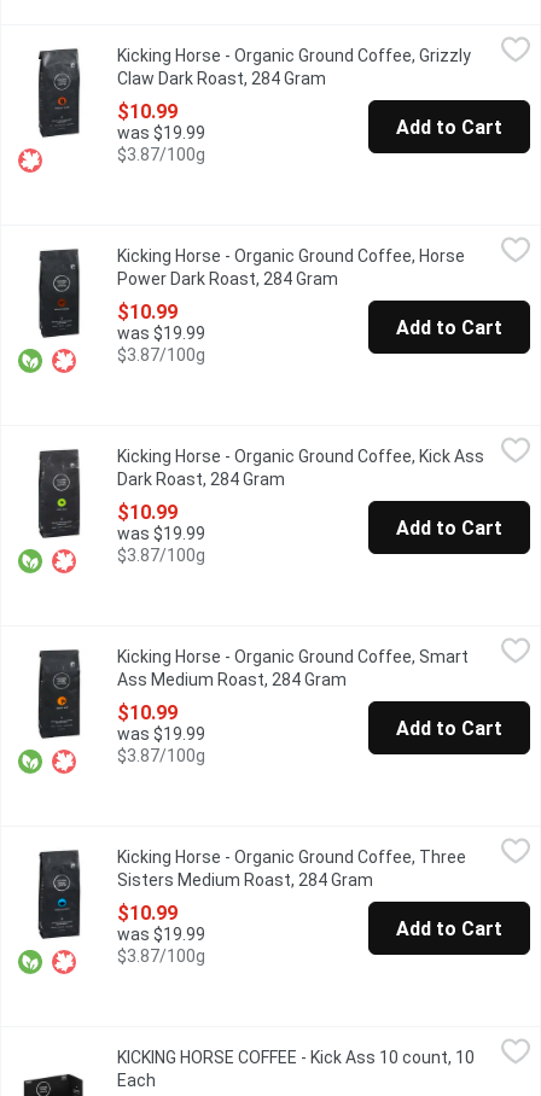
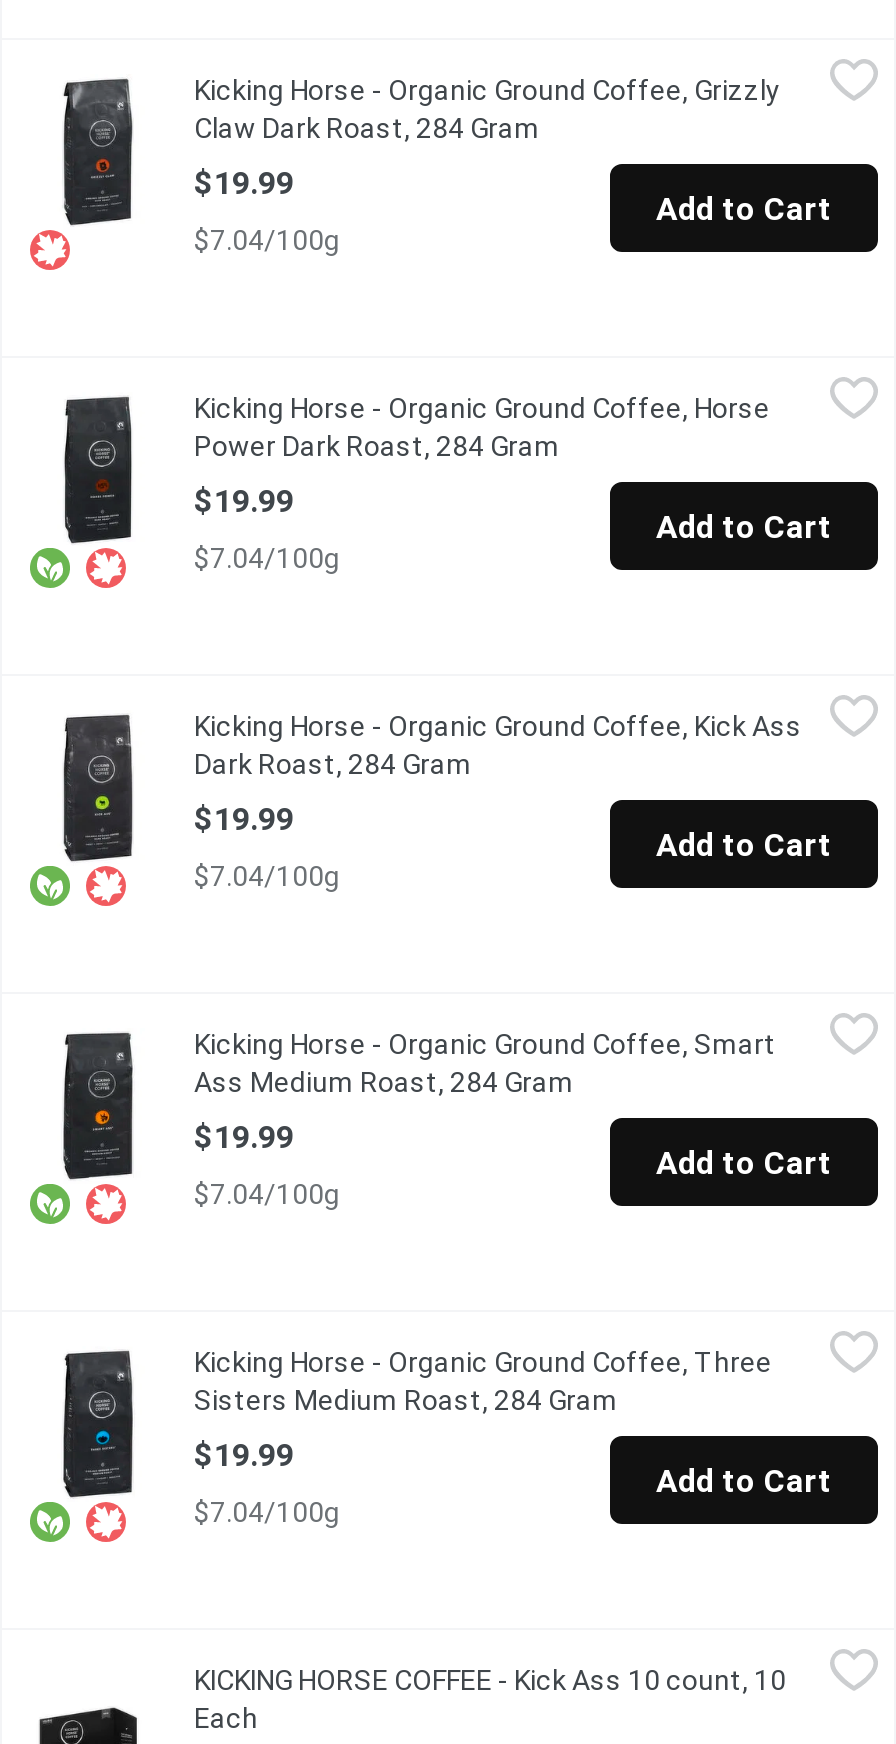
[117,100,205,164] $10.99 | was $19.99 | $3.87/100g -> [194,164,340,256] $19.99 | $7.04/100g
[117,301,205,365] $10.99 | was $19.99 | $3.87/100g -> [194,482,340,574] $19.99 | $7.04/100g
[117,501,205,565] $10.99 | was $19.99 | $3.87/100g -> [194,800,340,892] $19.99 | $7.04/100g
[117,701,205,765] $10.99 | was $19.99 | $3.87/100g -> [194,1118,340,1210] $19.99 | $7.04/100g
[117,902,205,966] $10.99 | was $19.99 | $3.87/100g -> [194,1436,340,1528] $19.99 | $7.04/100g

